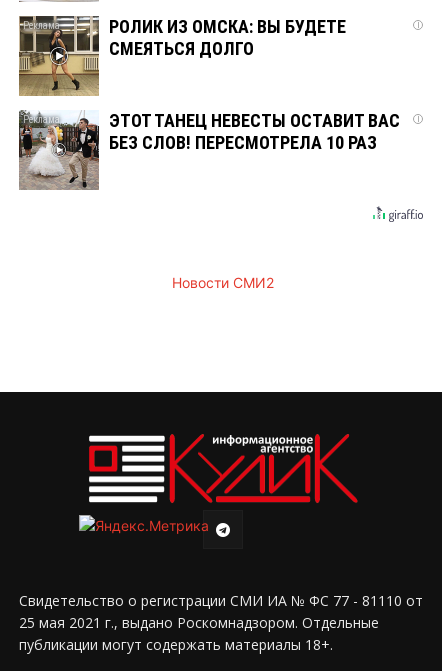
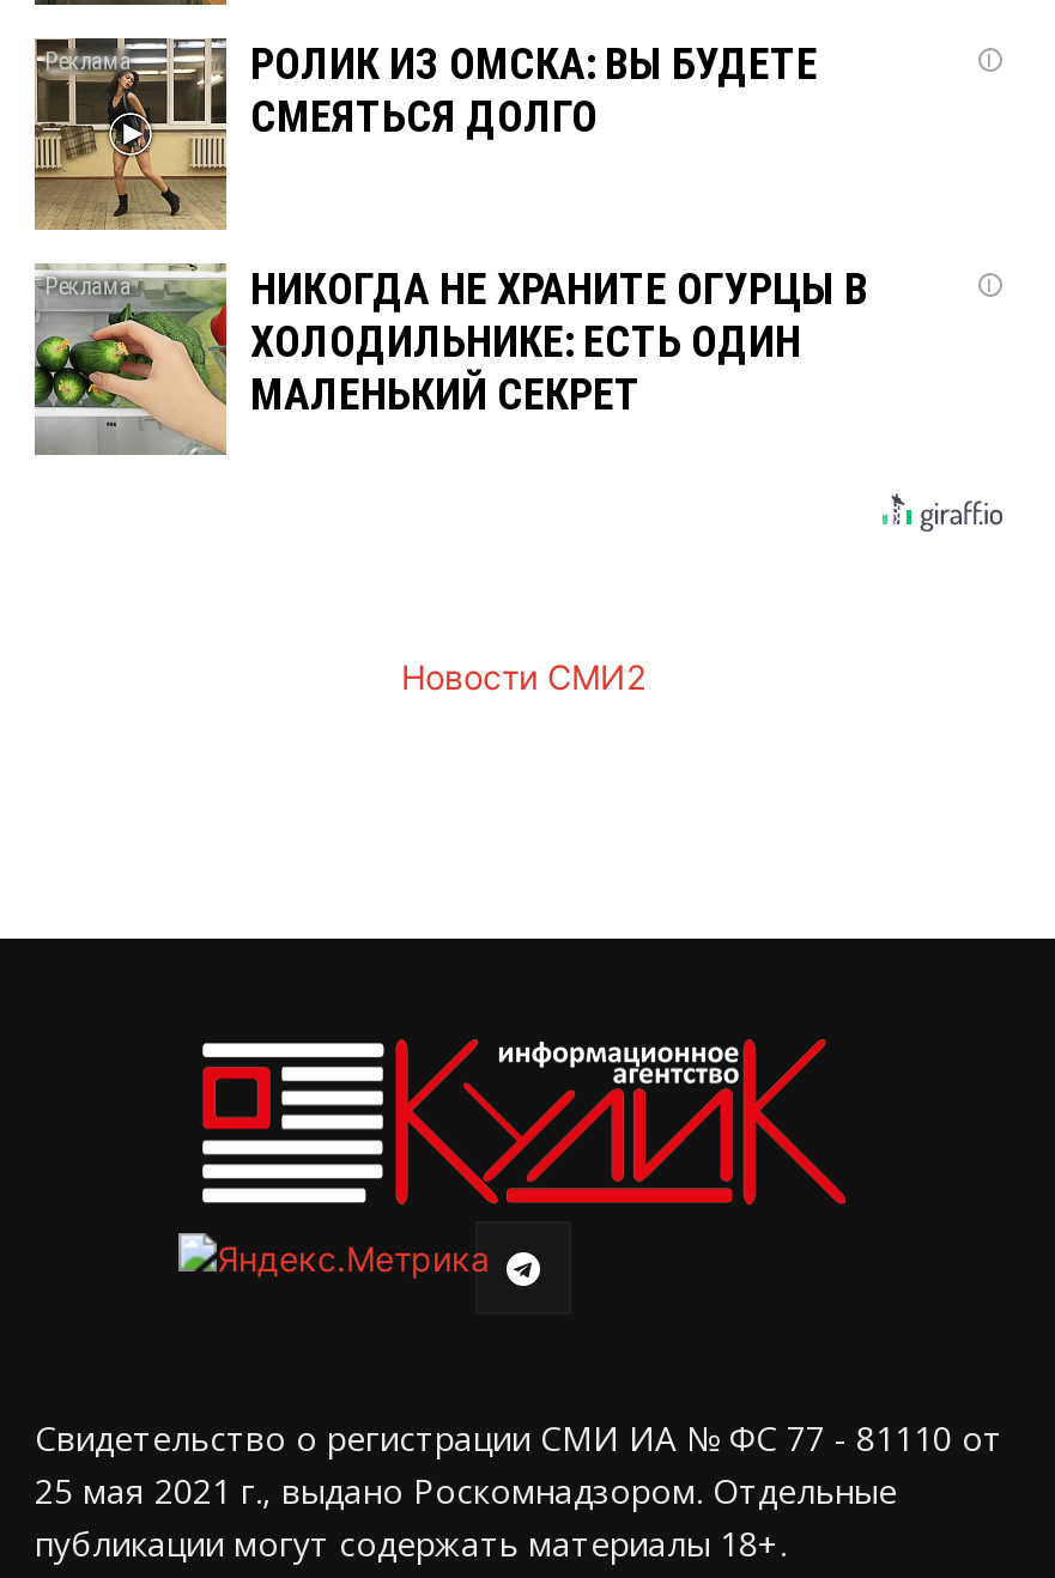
[19,110,400,189] [image] | ЭТОТ ТАНЕЦ НЕВЕСТЫ ОСТАВИТ ВАС | БЕЗ СЛОВ! ПЕРЕСМОТРЕЛА 10 РАЗ -> [32,261,868,453] [image] | НИКОГДА НЕ ХРАНИТЕ ОГУРЦЫ В | ХОЛОДИЛЬНИКЕ: ЕСТЬ ОДИН | МАЛЕНЬКИЙ СЕКРЕТ

